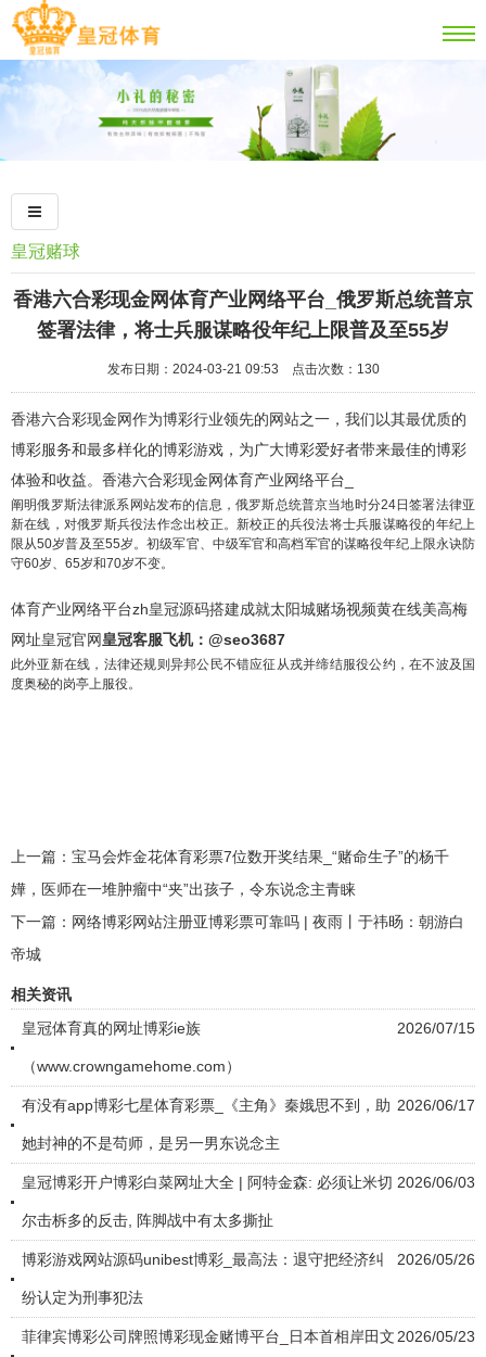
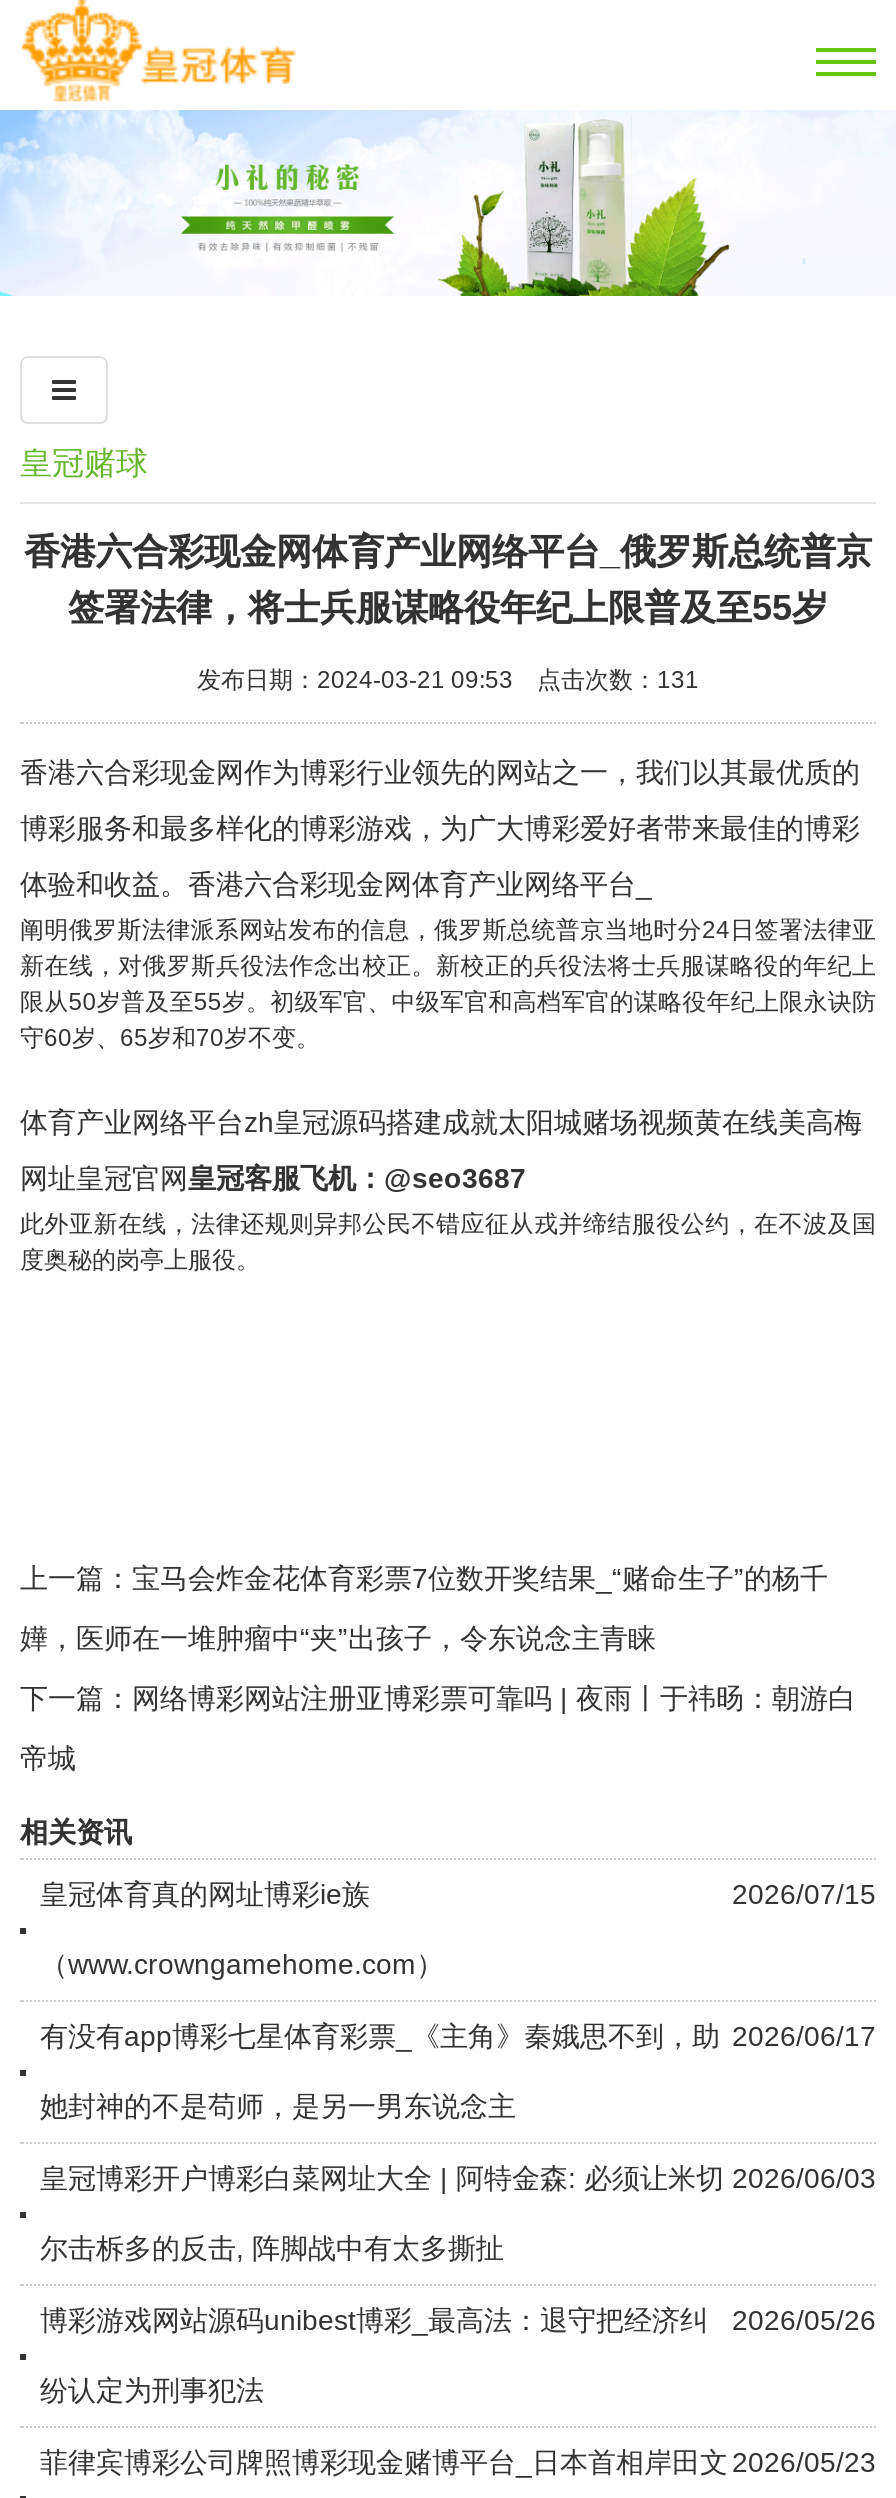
[107,362,379,377] 发布日期：2024-03-21 09:53 点击次数：130 -> [197,667,699,695] 发布日期：2024-03-21 09:53 点击次数：131

